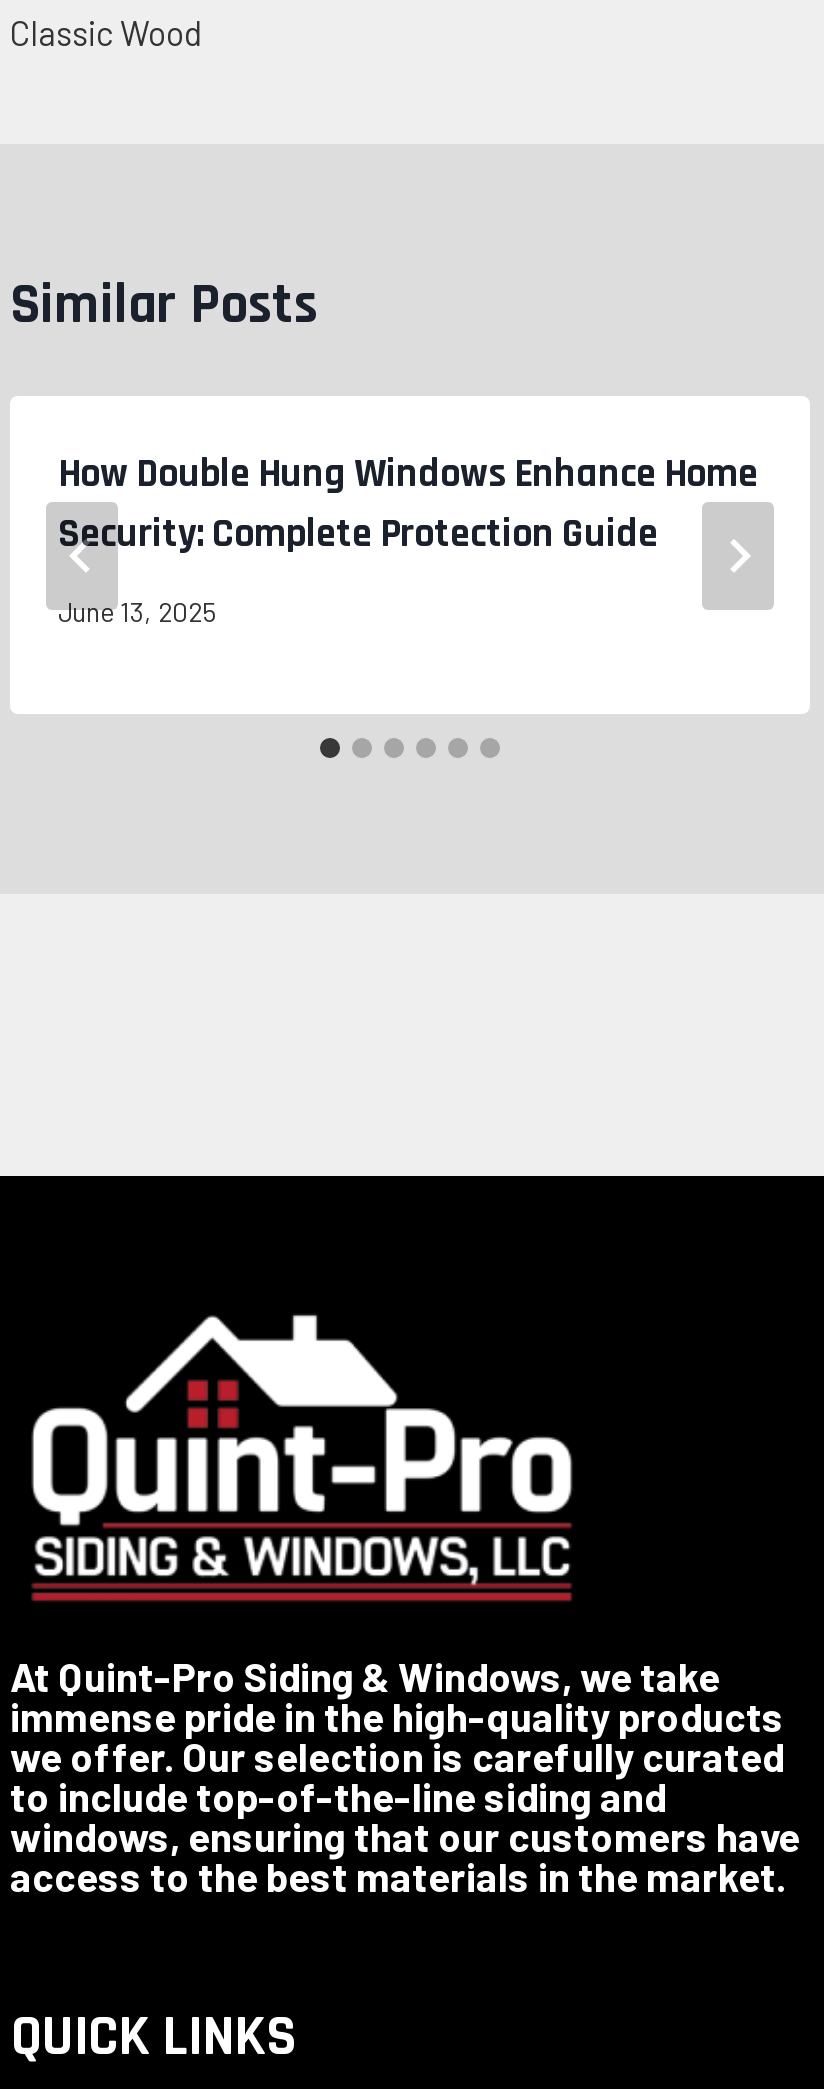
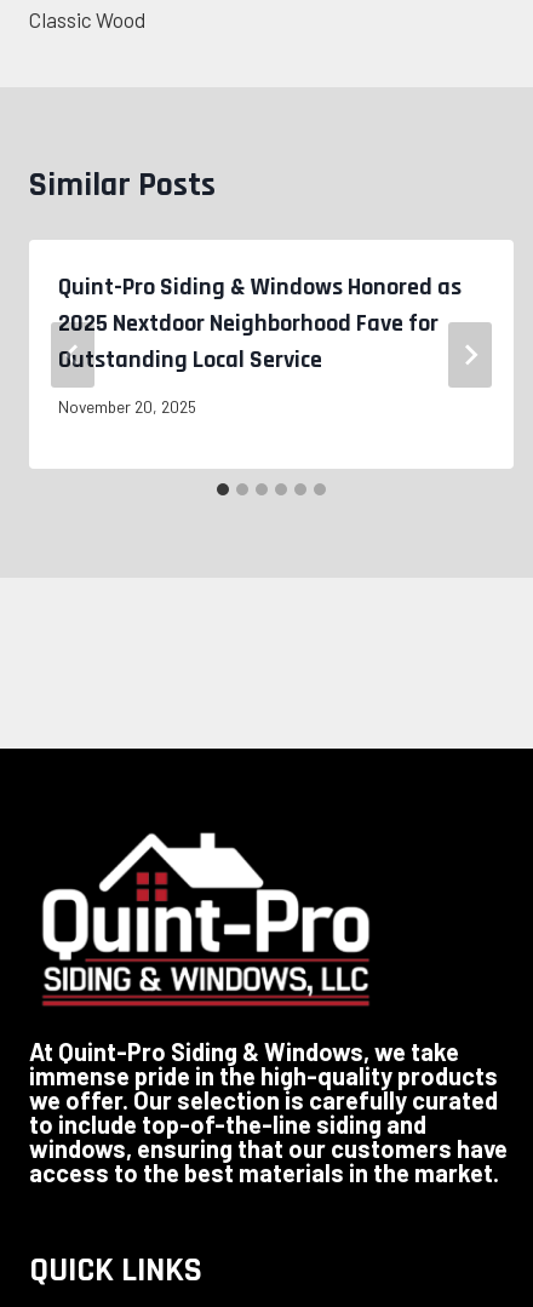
[58,448,758,560] How Double Hung Windows Enhance Home | Security: Complete Protection Guide -> [58,271,462,375] Quint-Pro Siding & Windows Honored as | 2025 Nextdoor Neighborhood Fave for | Outstanding Local Service
[58,595,216,629] June 13, 2025 -> [58,397,196,417] November 20, 2025

